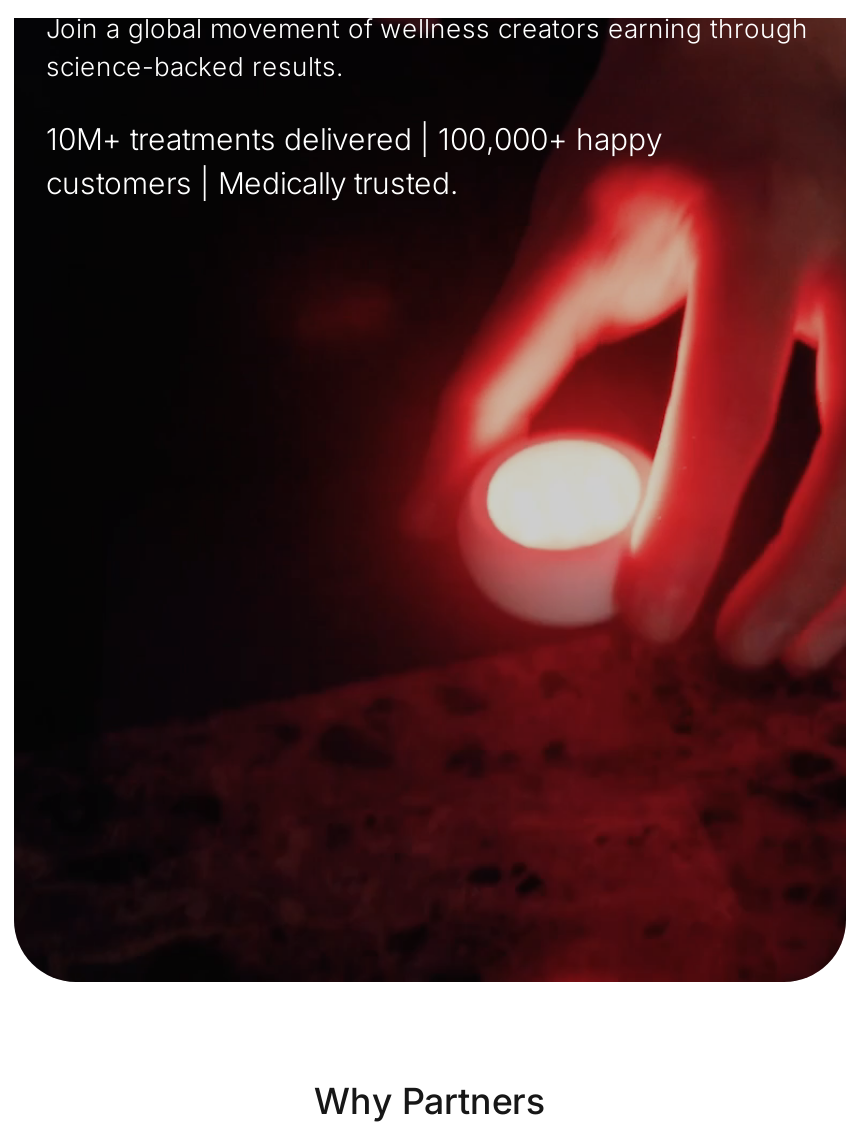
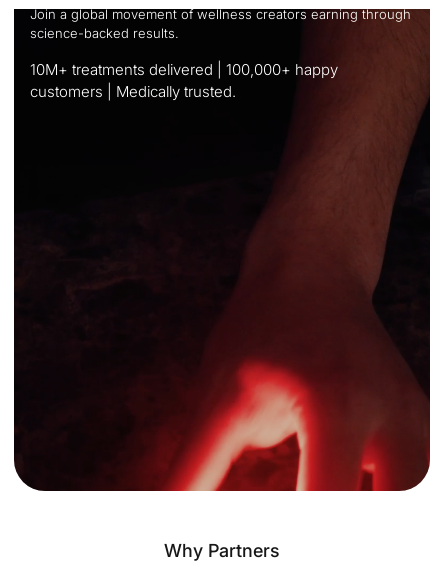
[188,162,848,984] [image] -> [100,81,431,492] [image]

